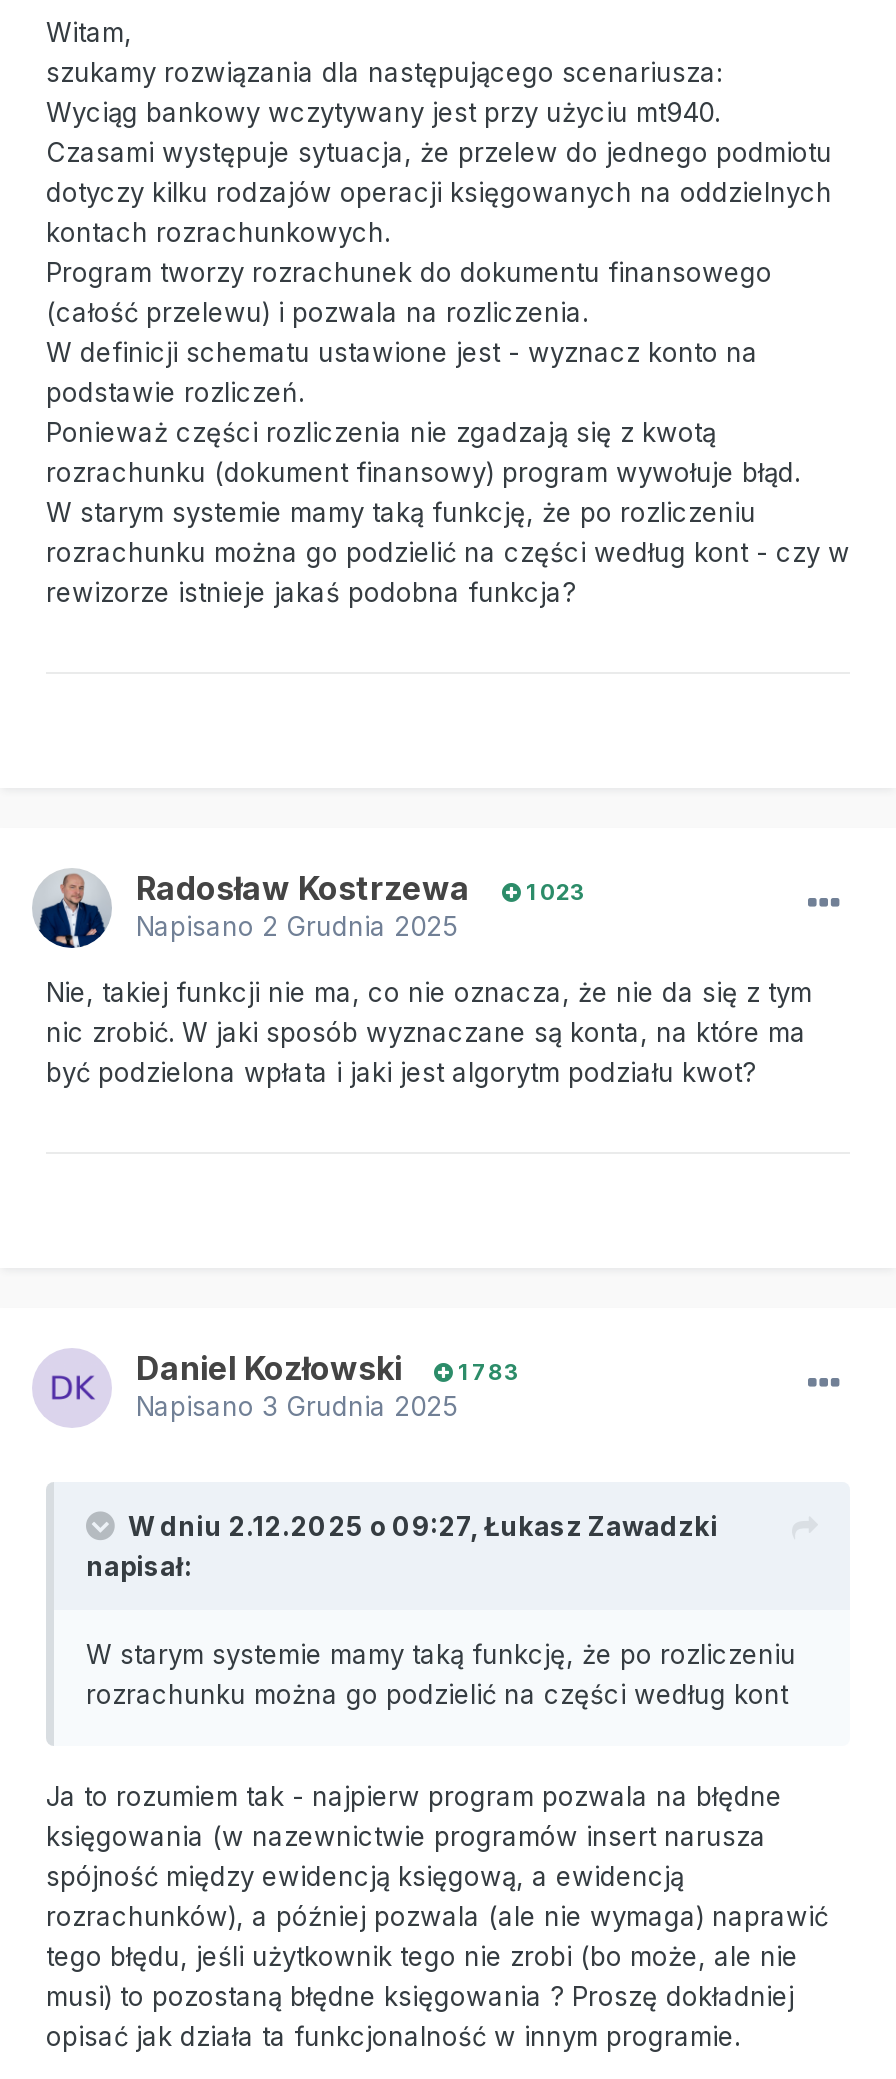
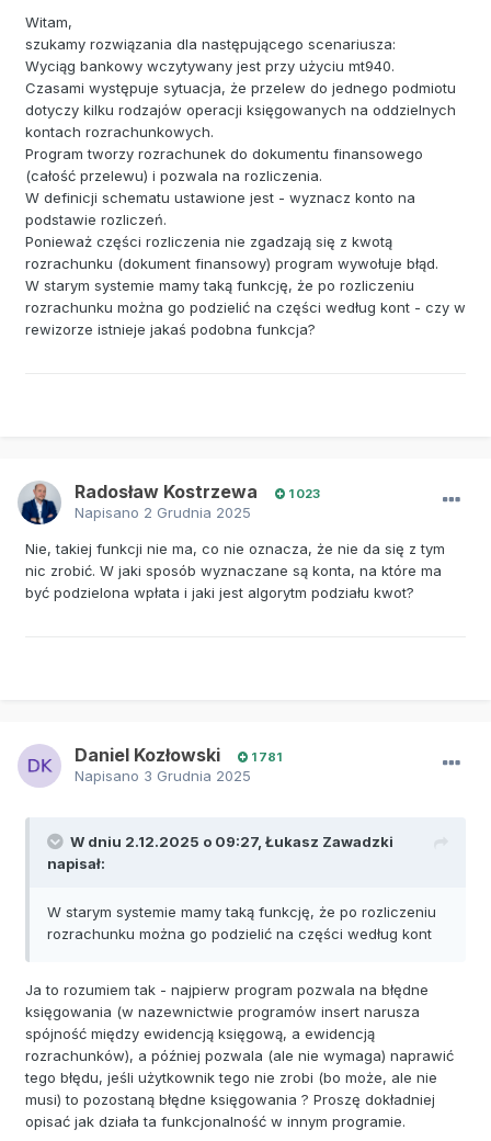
[136,1348,518,1388] Daniel Kozłowski 1 783 -> [75,744,282,766] Daniel Kozłowski 1 781

